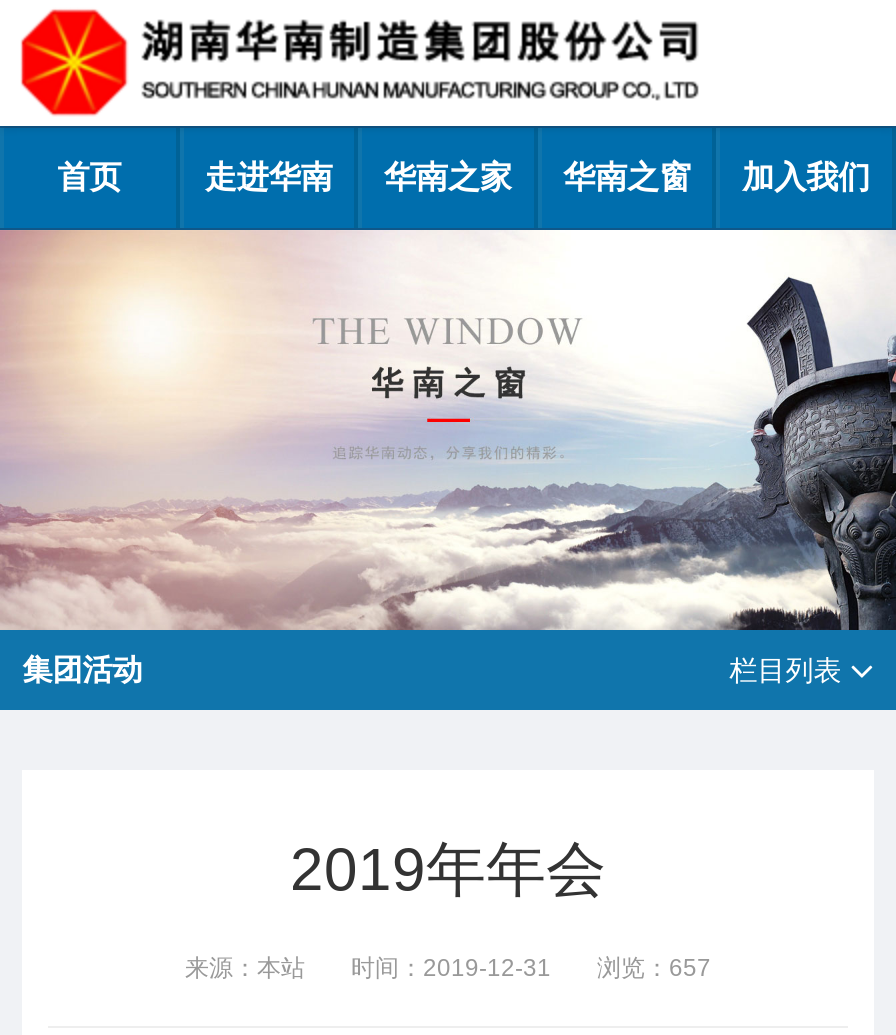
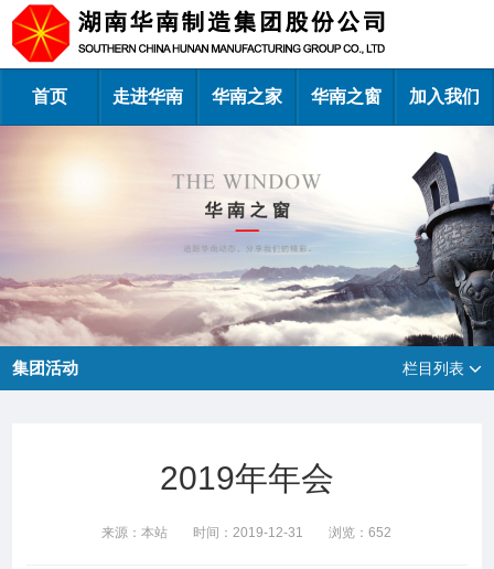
[185,954,711,982] 来源：本站 时间：2019-12-31 浏览：657 -> [102,525,392,540] 来源：本站 时间：2019-12-31 浏览：652

